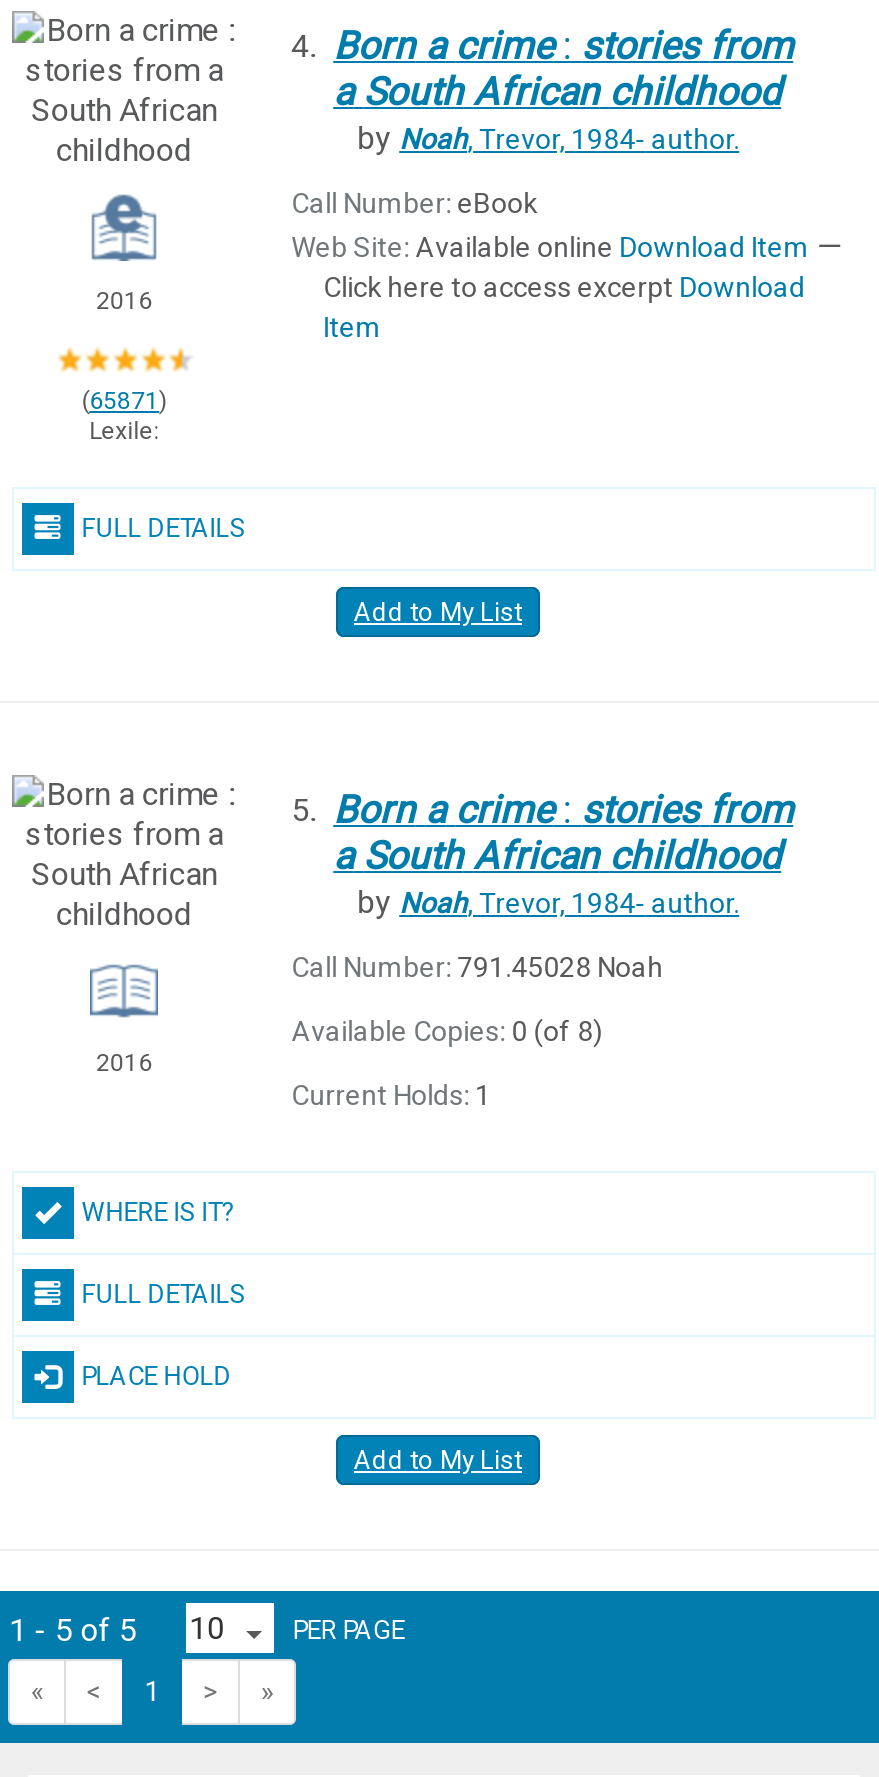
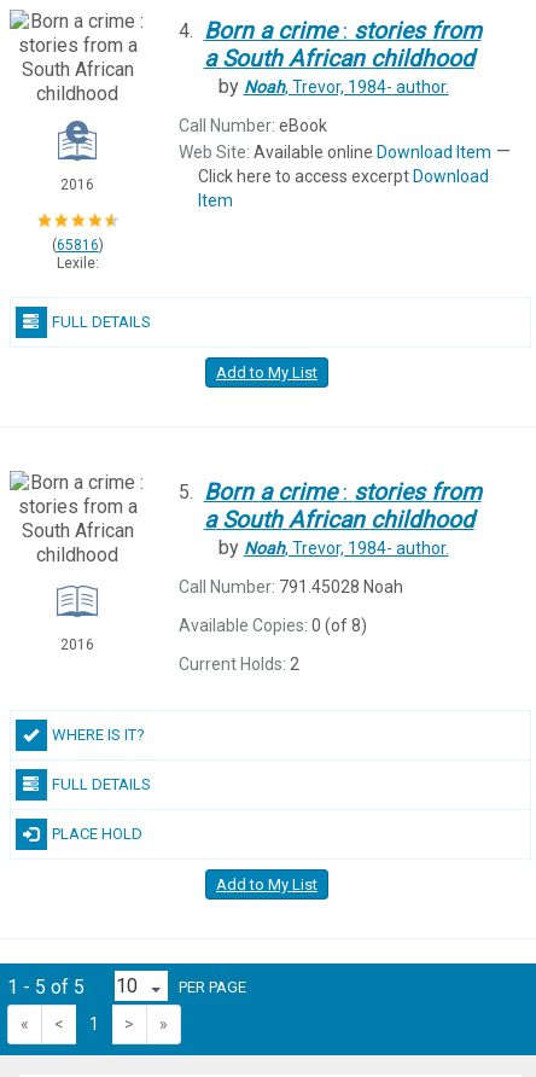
[81,386,167,414] (65871) -> [52,236,103,253] (65816)
[291,1078,491,1110] Current Holds: 1 -> [178,654,299,673] Current Holds: 2

